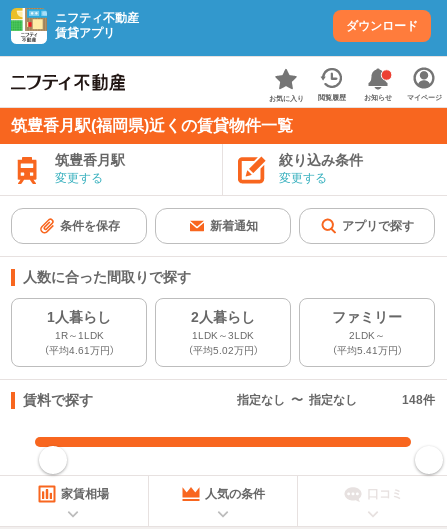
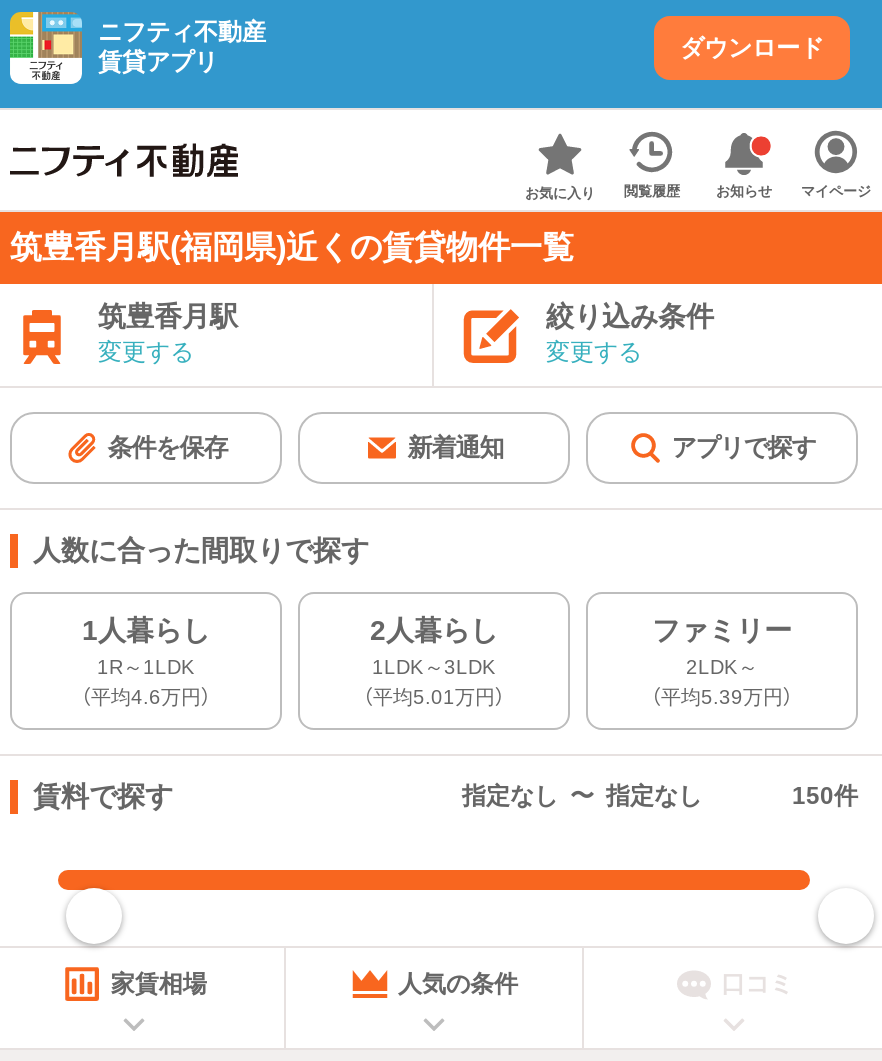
[43,345,114,356] （平均4.61万円） -> [81,686,211,708] （平均4.6万円）
[187,345,258,356] （平均5.02万円） -> [363,686,505,708] （平均5.01万円）
[331,345,402,356] （平均5.41万円） -> [651,686,793,708] （平均5.39万円）
[402,393,435,407] 148件 -> [792,782,858,810] 150件

